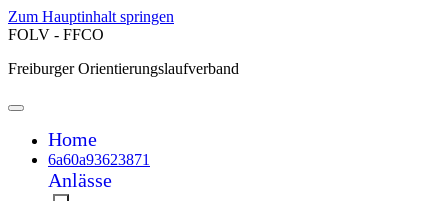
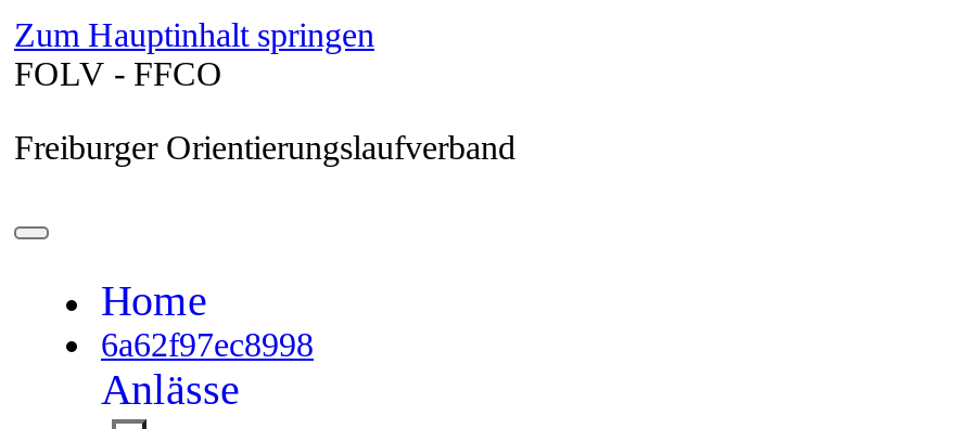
[48,151,150,168] 6a60a93623871 -> [101,326,314,363] 6a62f97ec8998

